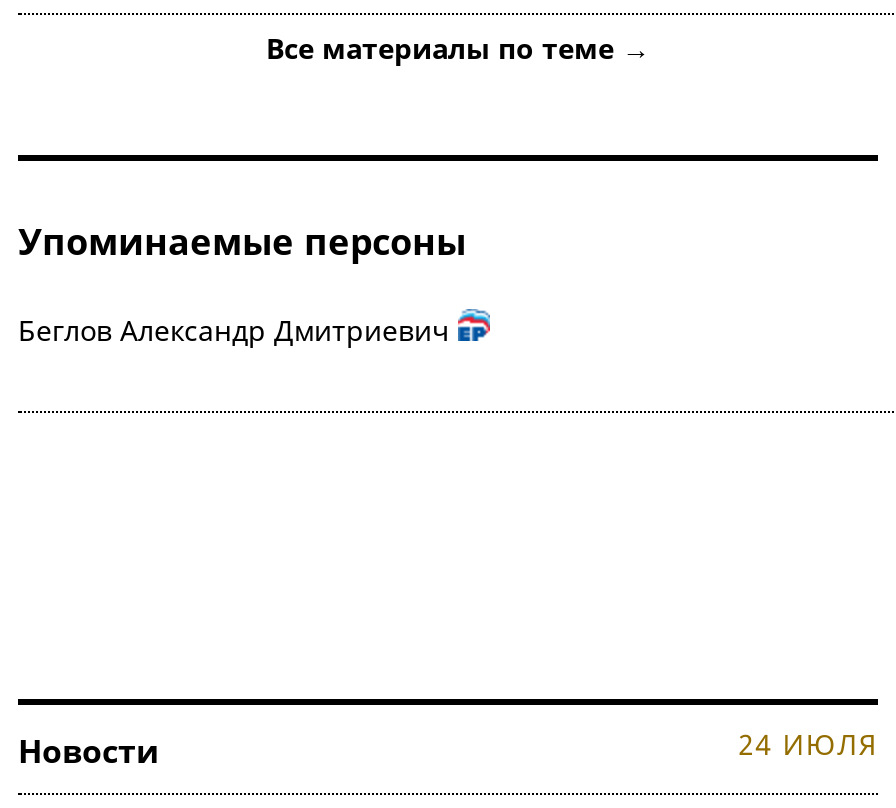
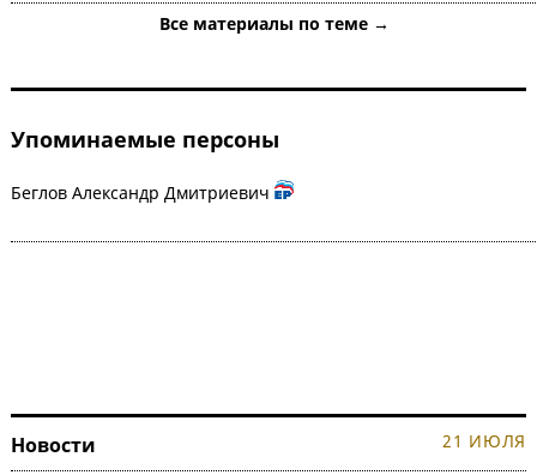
[738,724,878,762] 24 ИЮЛЯ -> [442,429,526,452] 21 ИЮЛЯ

